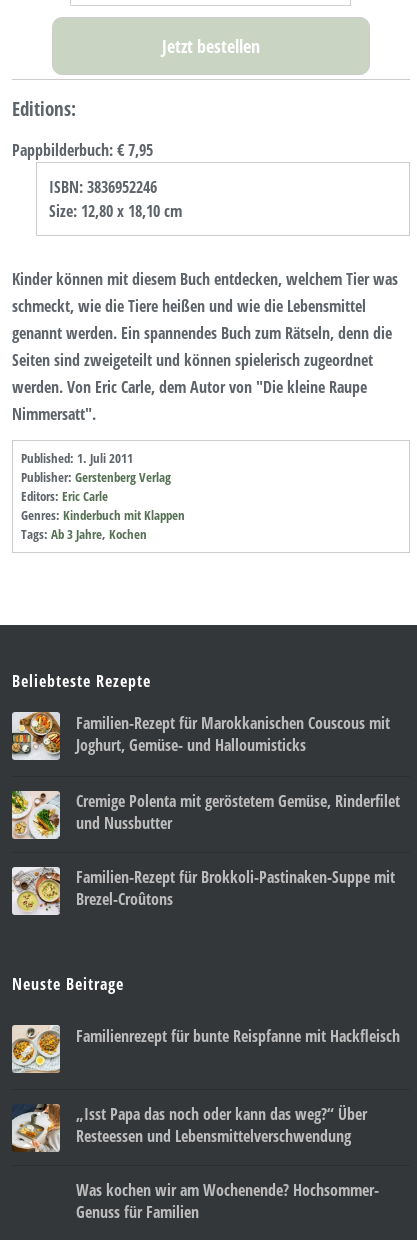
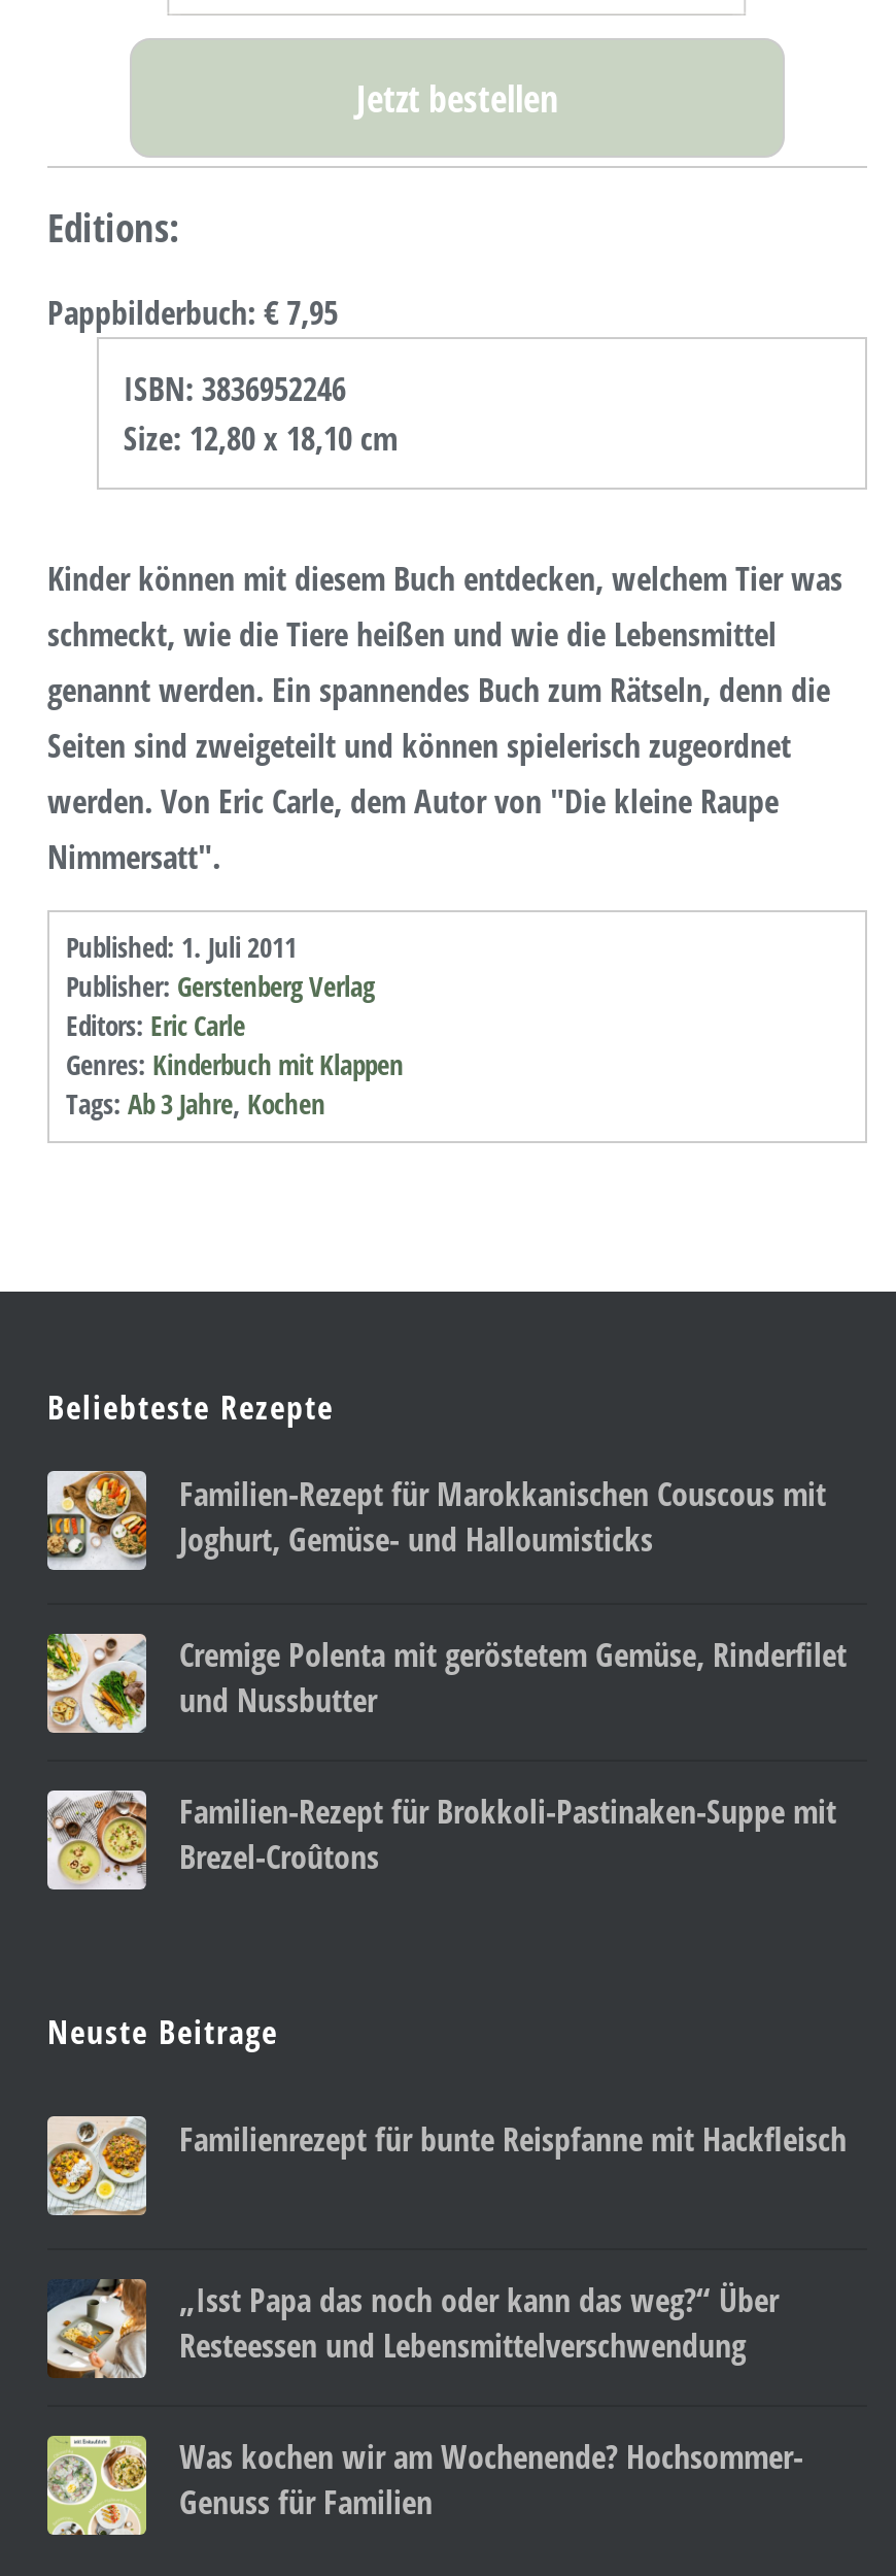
none -> [45,2434,148,2537] [image]

